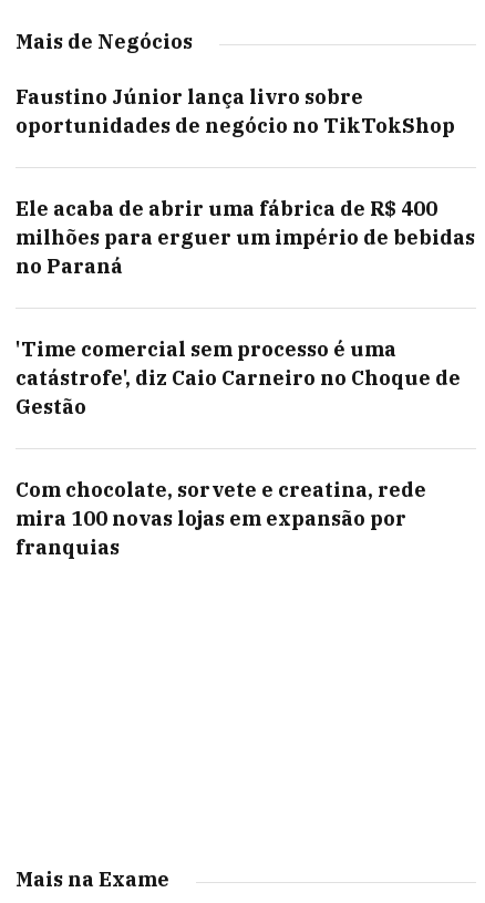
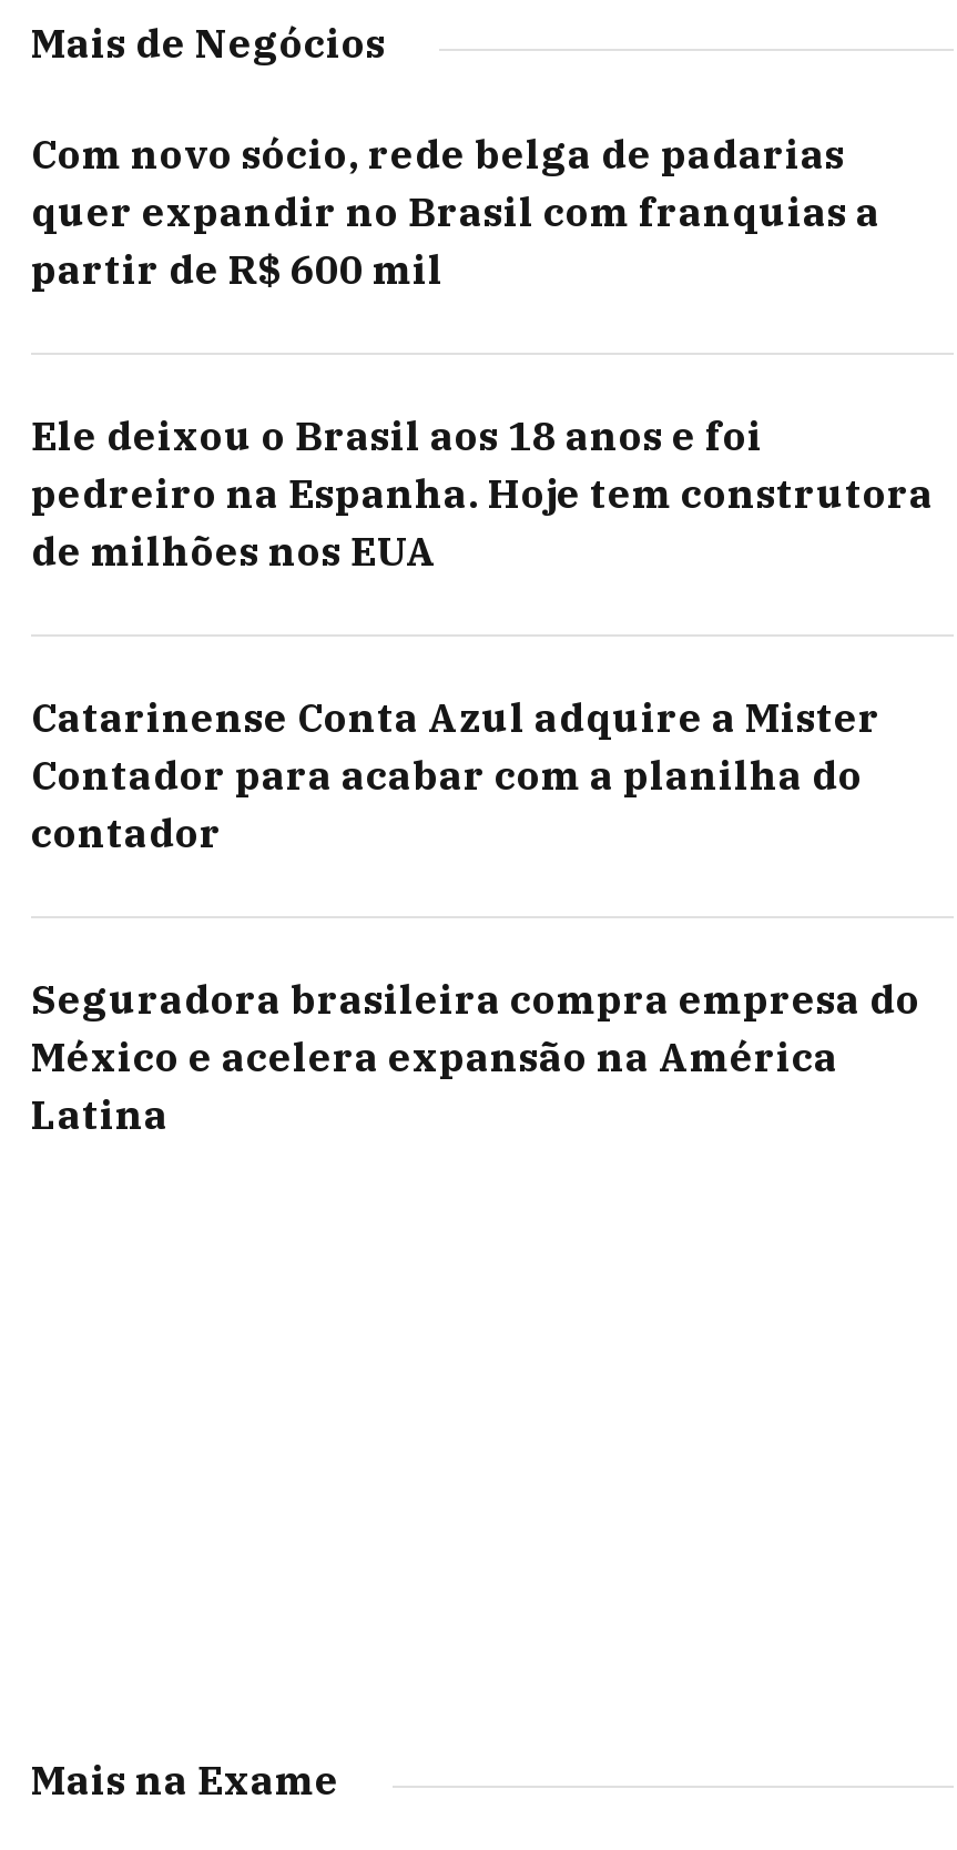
[16,84,455,138] Faustino Júnior lança livro sobre | oportunidades de negócio no TikTokShop -> [31,129,880,295] Com novo sócio, rede belga de padarias | quer expandir no Brasil com franquias a | partir de R$ 600 mil
[16,196,475,279] Ele acaba de abrir uma fábrica de R$ 400 | milhões para erguer um império de bebidas | no Paraná -> [31,410,934,577] Ele deixou o Brasil aos 18 anos e foi | pedreiro na Espanha. Hoje tem construtora | de milhões nos EUA
[16,336,461,419] 'Time comercial sem processo é uma | catástrofe', diz Caio Carneiro no Choque de | Gestão -> [31,692,880,858] Catarinense Conta Azul adquire a Mister | Contador para acabar com a planilha do | contador
[16,477,426,560] Com chocolate, sorvete e creatina, rede | mira 100 novas lojas em expansão por | franquias -> [31,974,920,1140] Seguradora brasileira compra empresa do | México e acelera expansão na América | Latina

